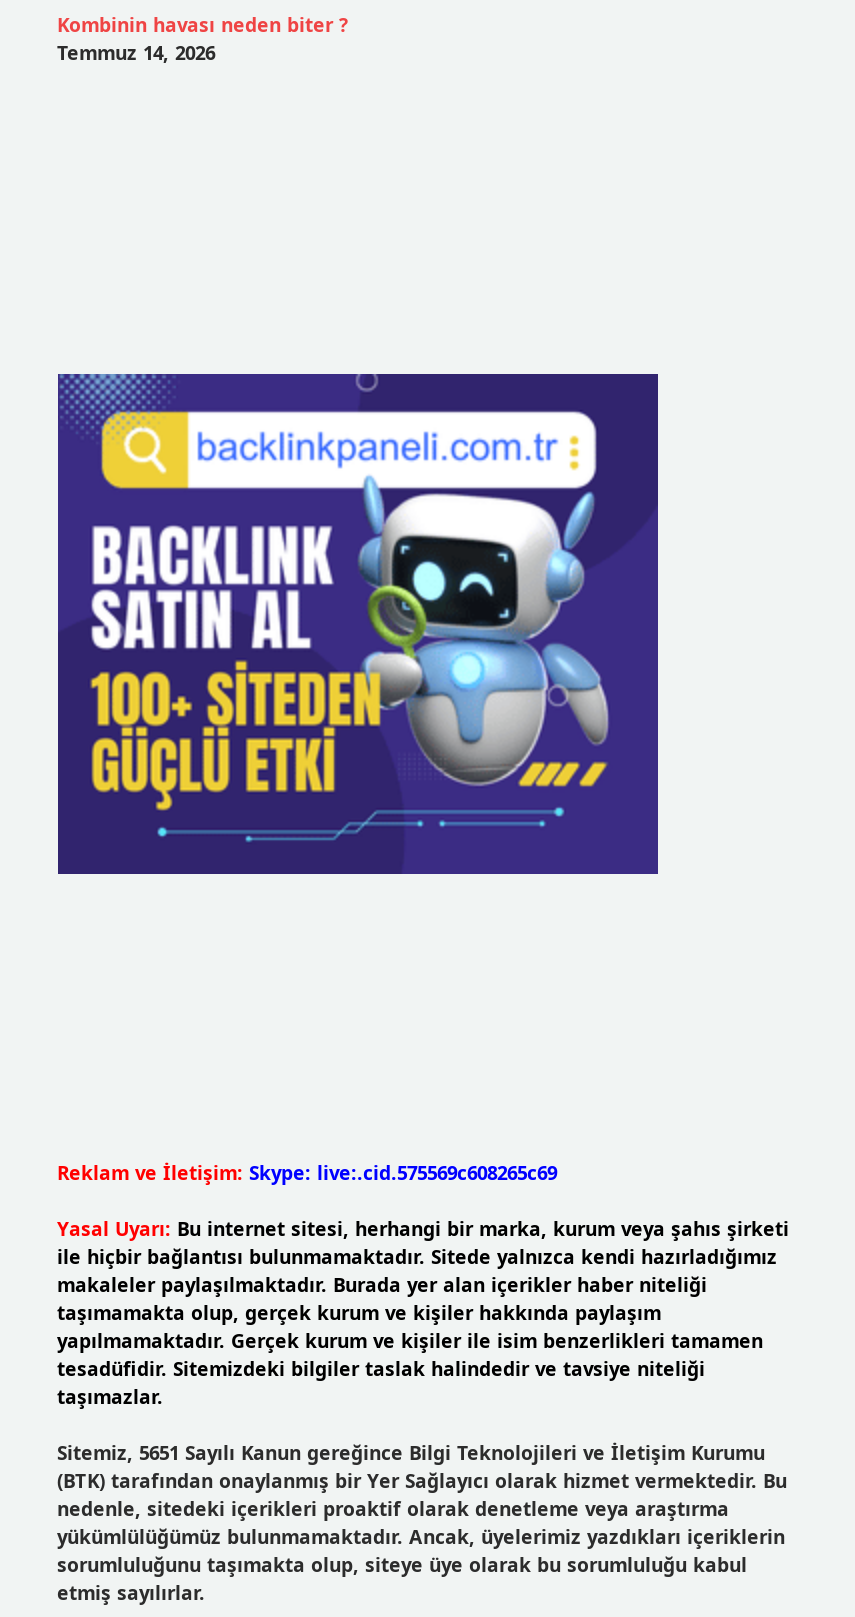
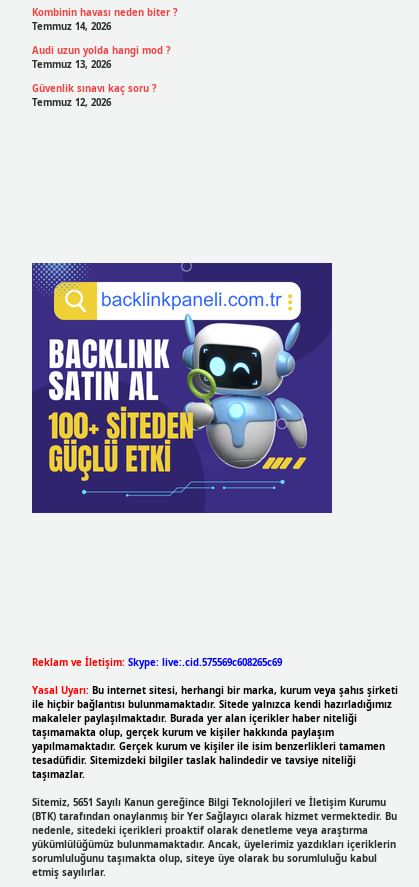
none -> [31,44,170,109] Audi uzun yolda hangi mod ? | Temmuz 13, 2026 | Güvenlik sınavı kaç soru ? | Temmuz 12, 2026

